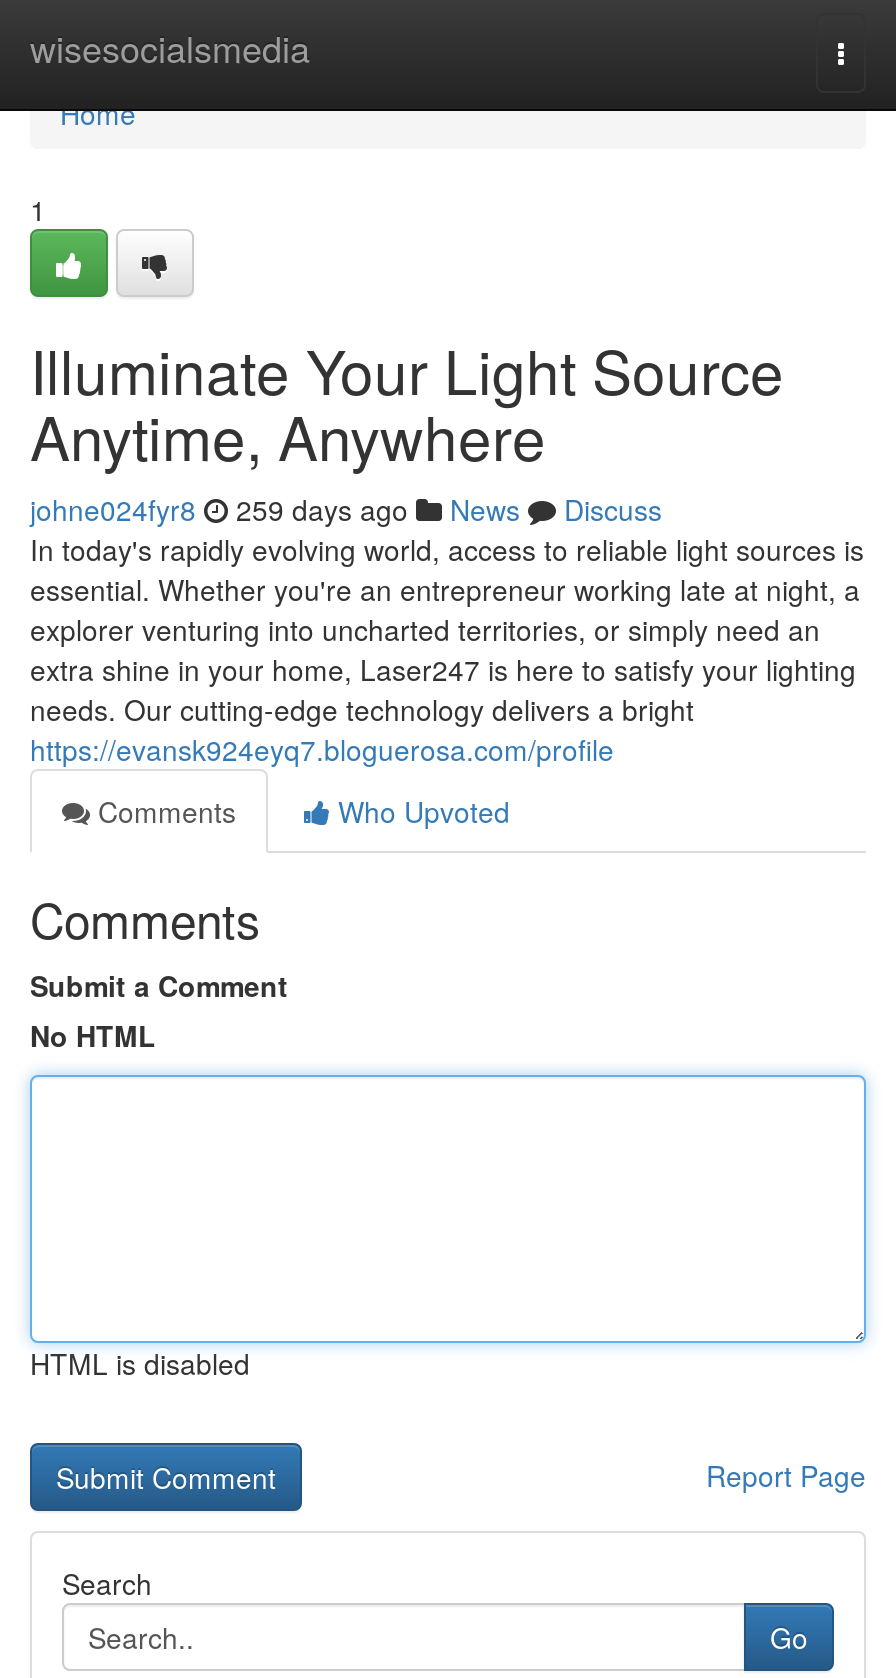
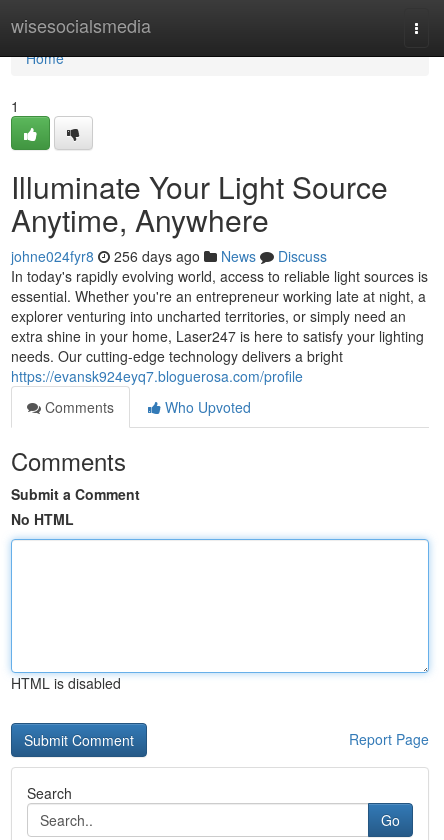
[30,489,662,529] johne024fyr8 259 days ago News Discuss -> [11,246,327,266] johne024fyr8 256 days ago News Discuss

